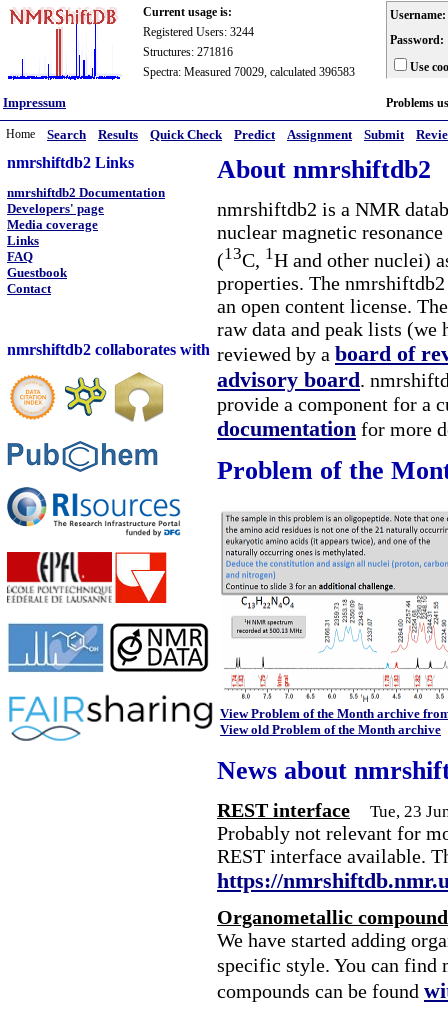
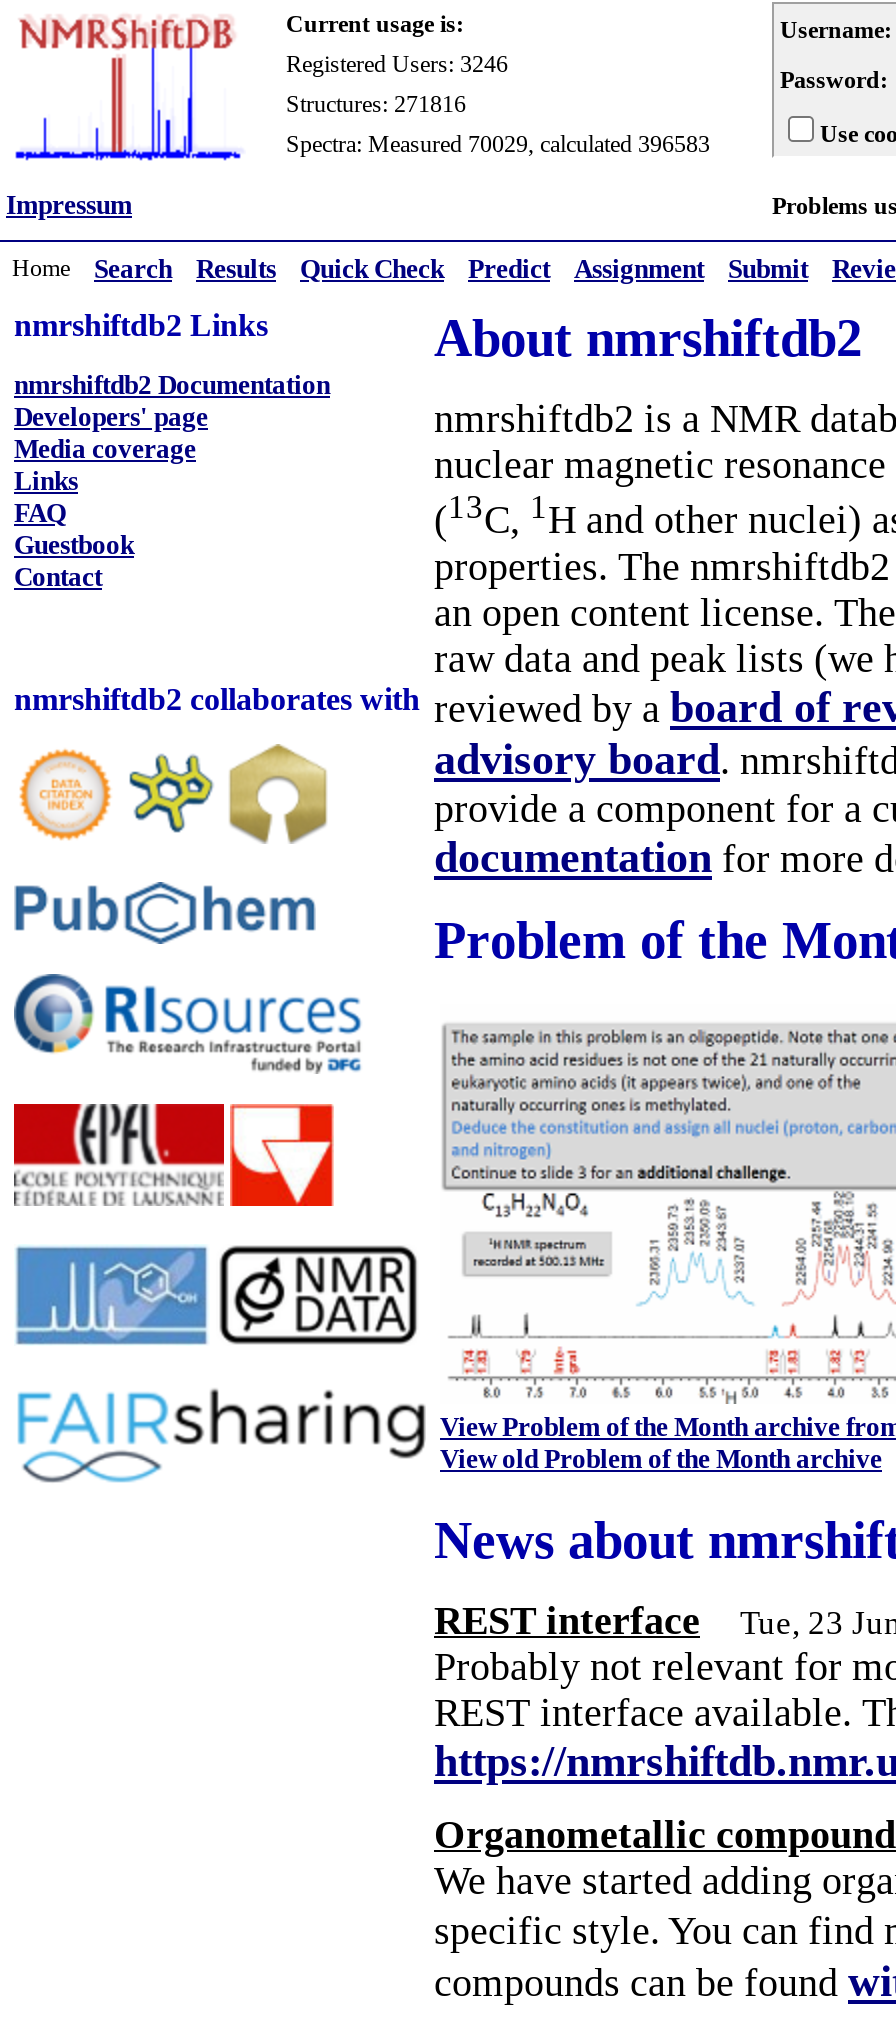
[143,25,254,39] Registered Users: 3244 -> [286,50,508,78] Registered Users: 3246

